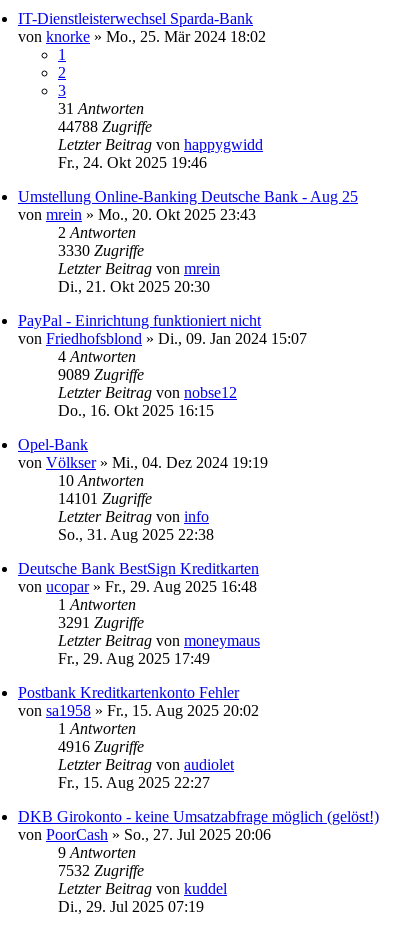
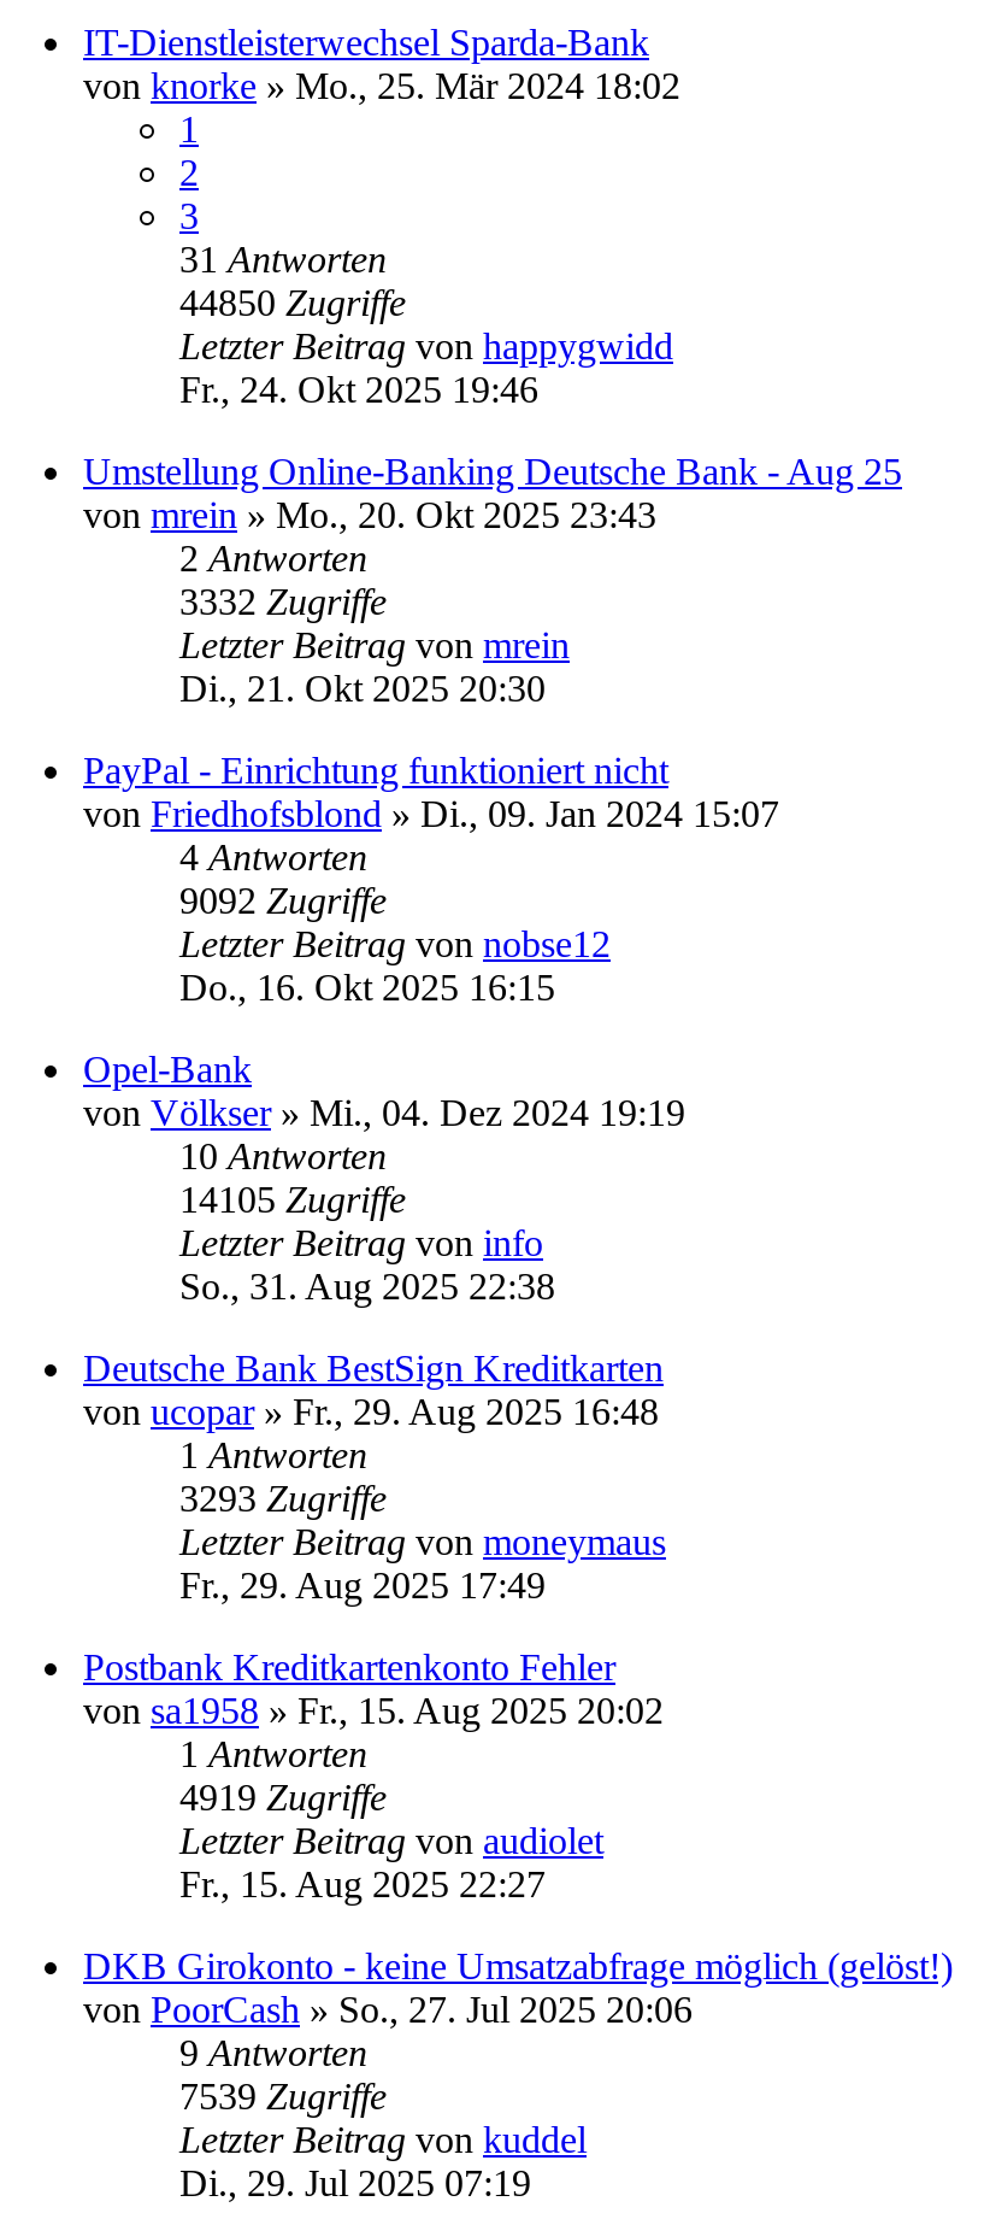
[58,118,152,135] 44788 Zugriffe -> [179,282,406,323] 44850 Zugriffe
[58,242,144,259] 3330 Zugriffe -> [179,581,387,622] 3332 Zugriffe
[58,366,144,383] 9089 Zugriffe -> [179,880,387,921] 9092 Zugriffe
[58,490,152,507] 14101 Zugriffe -> [179,1179,406,1220] 14105 Zugriffe
[58,614,144,631] 3291 Zugriffe -> [179,1477,387,1518] 3293 Zugriffe
[58,738,144,755] 4916 Zugriffe -> [179,1776,387,1817] 4919 Zugriffe
[58,862,144,879] 7532 Zugriffe -> [179,2075,387,2116] 7539 Zugriffe

